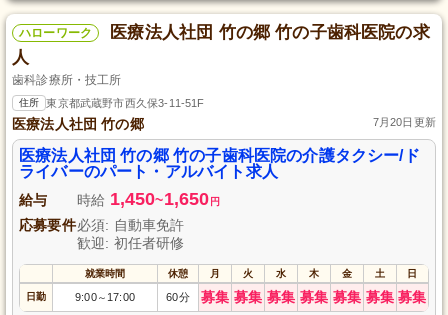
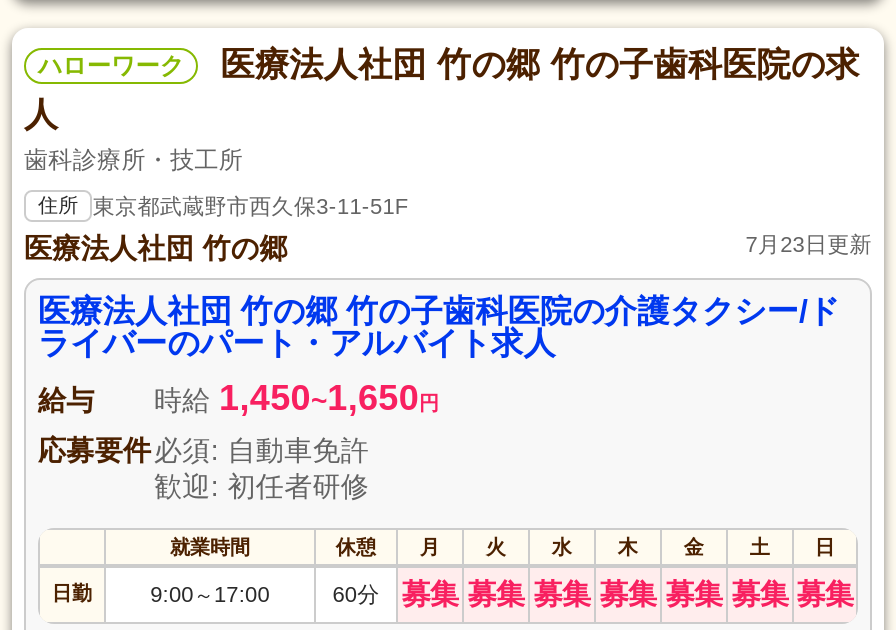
[373,116,436,128] 7月20日更新 -> [745,232,872,256] 7月23日更新

